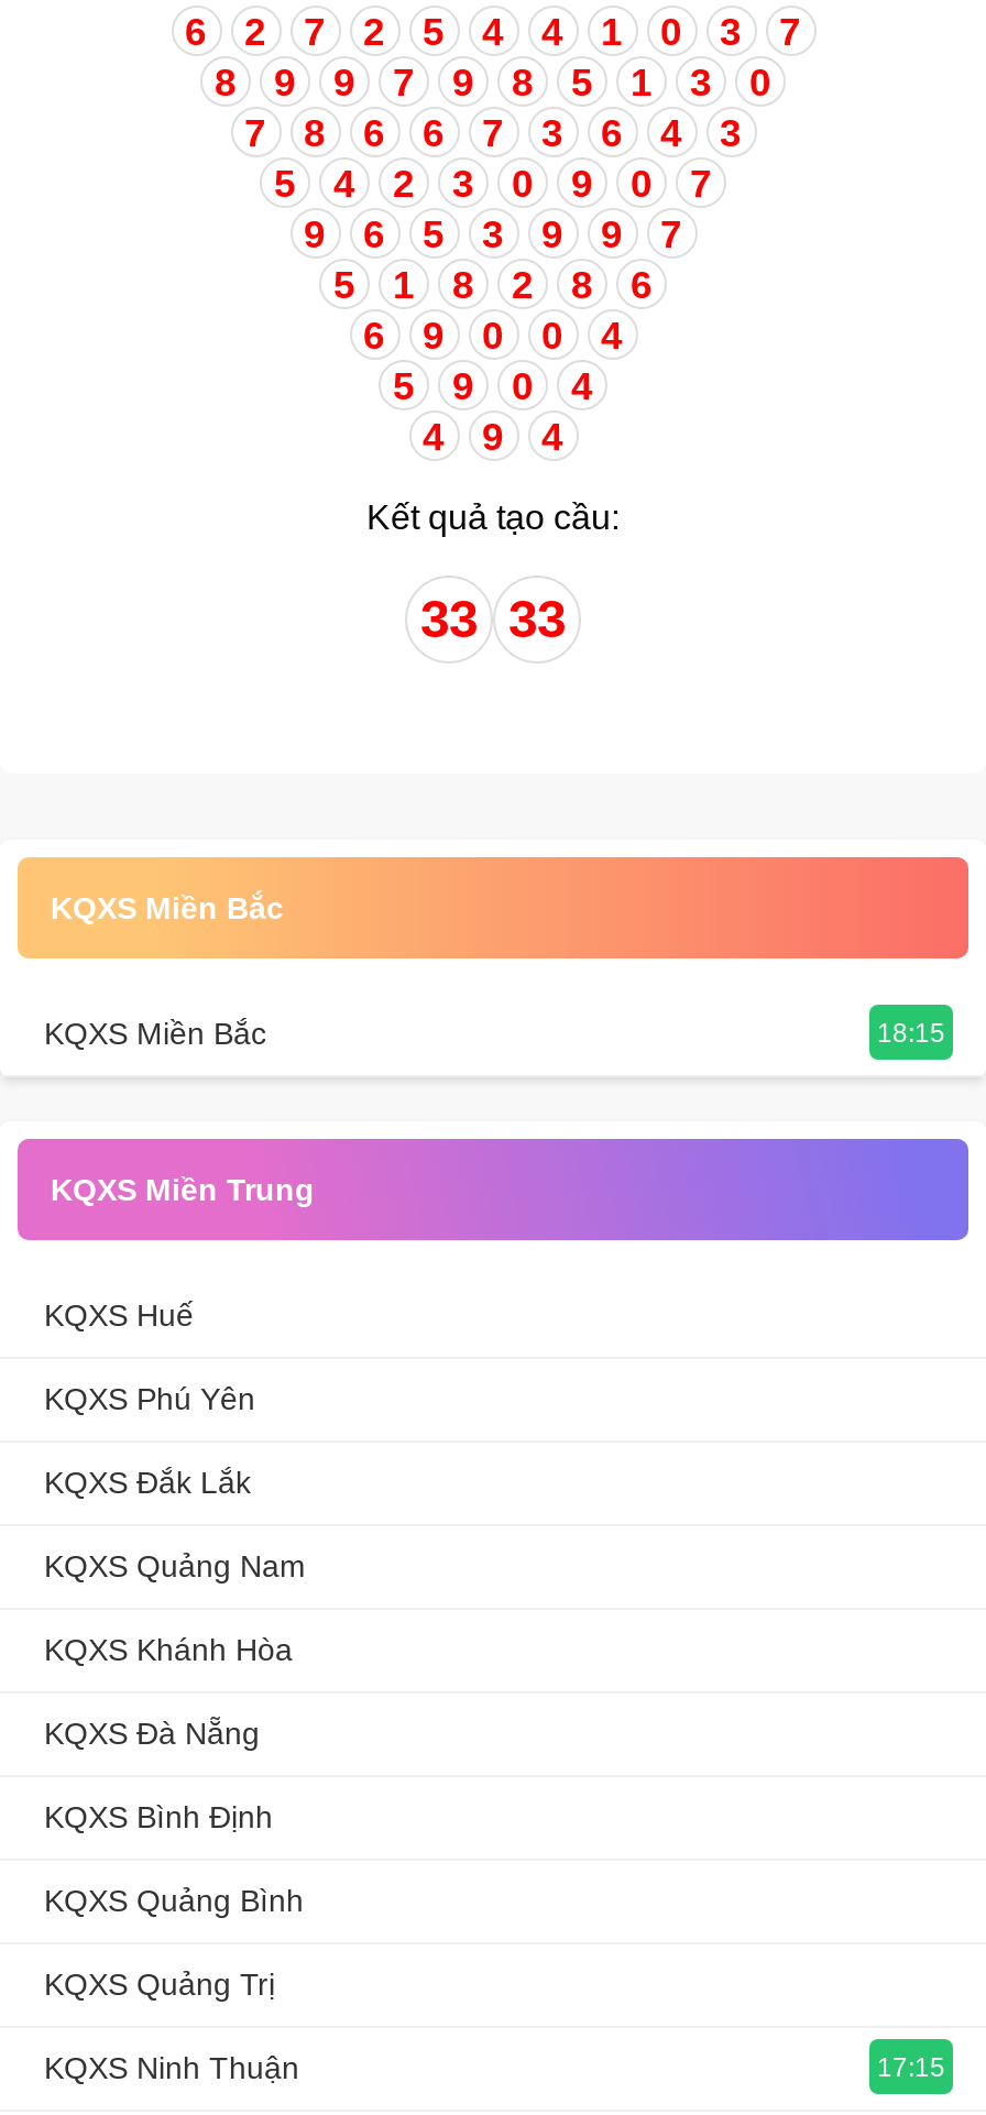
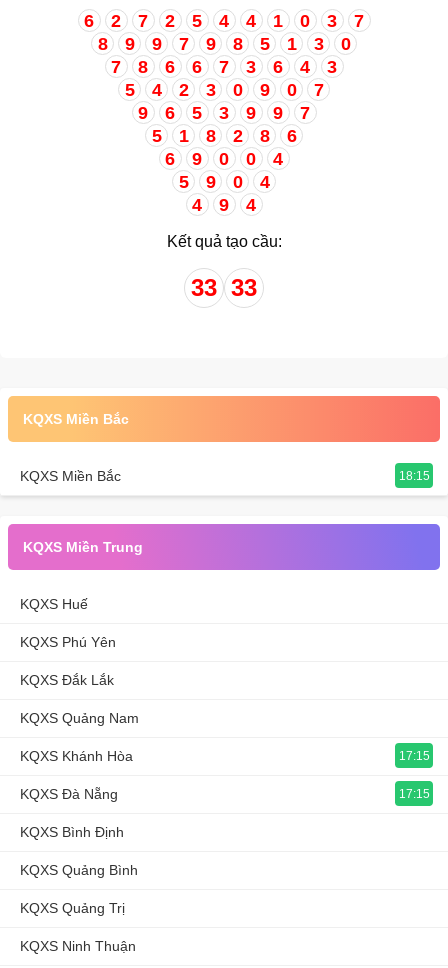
none -> [398,749,429,763] 17:15
none -> [398,787,429,801] 17:15
[877,2051,945,2082] 17:15 -> none

